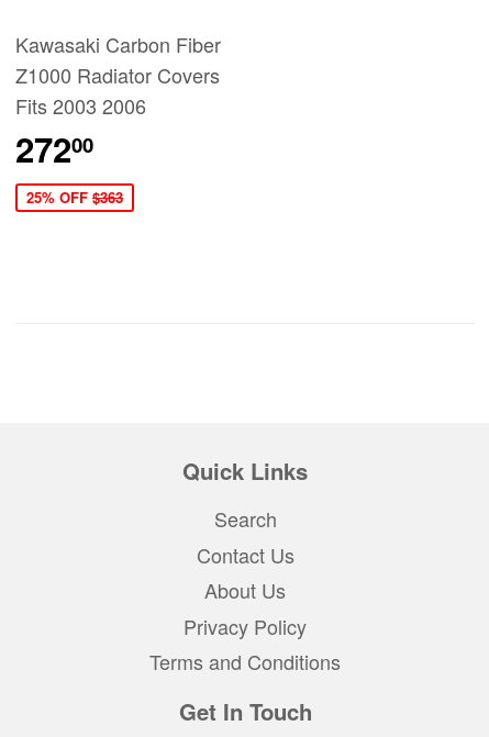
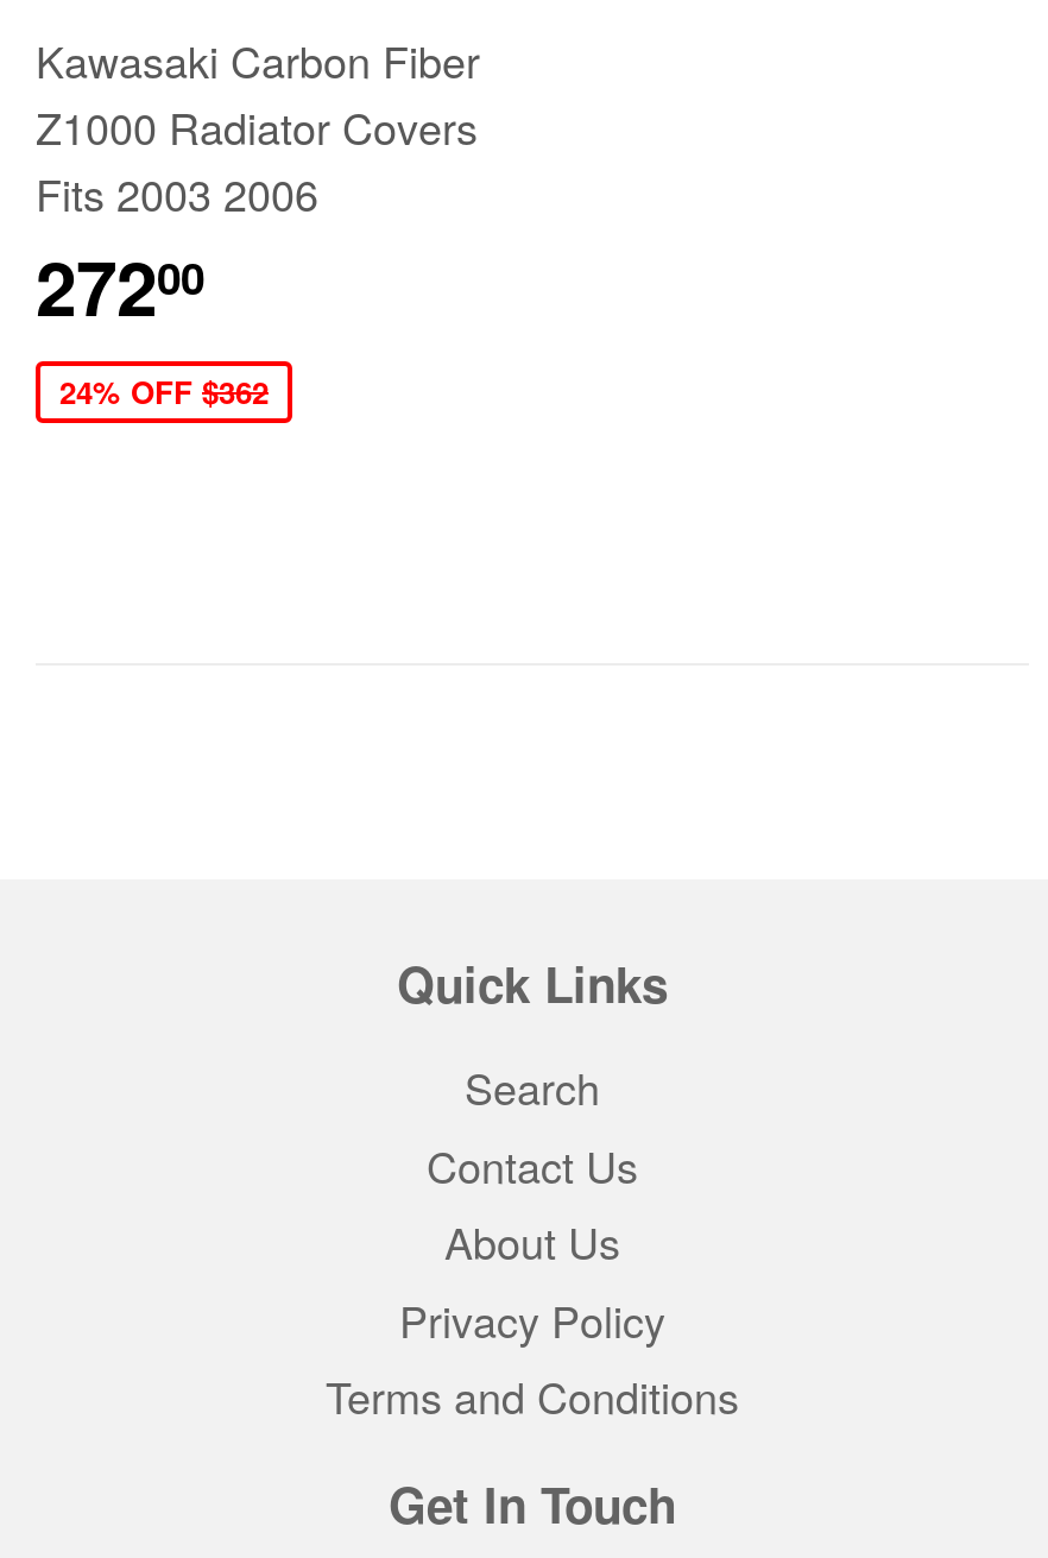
[26,187,123,208] 25% OFF $363 -> [59,369,269,414] 24% OFF $362

